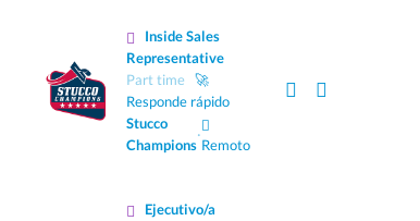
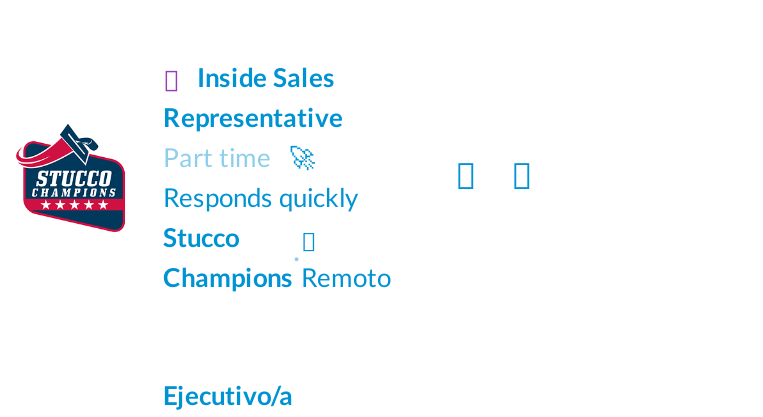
[126,93,230,110] Responde rápido -> [163,182,359,214] Responds quickly

